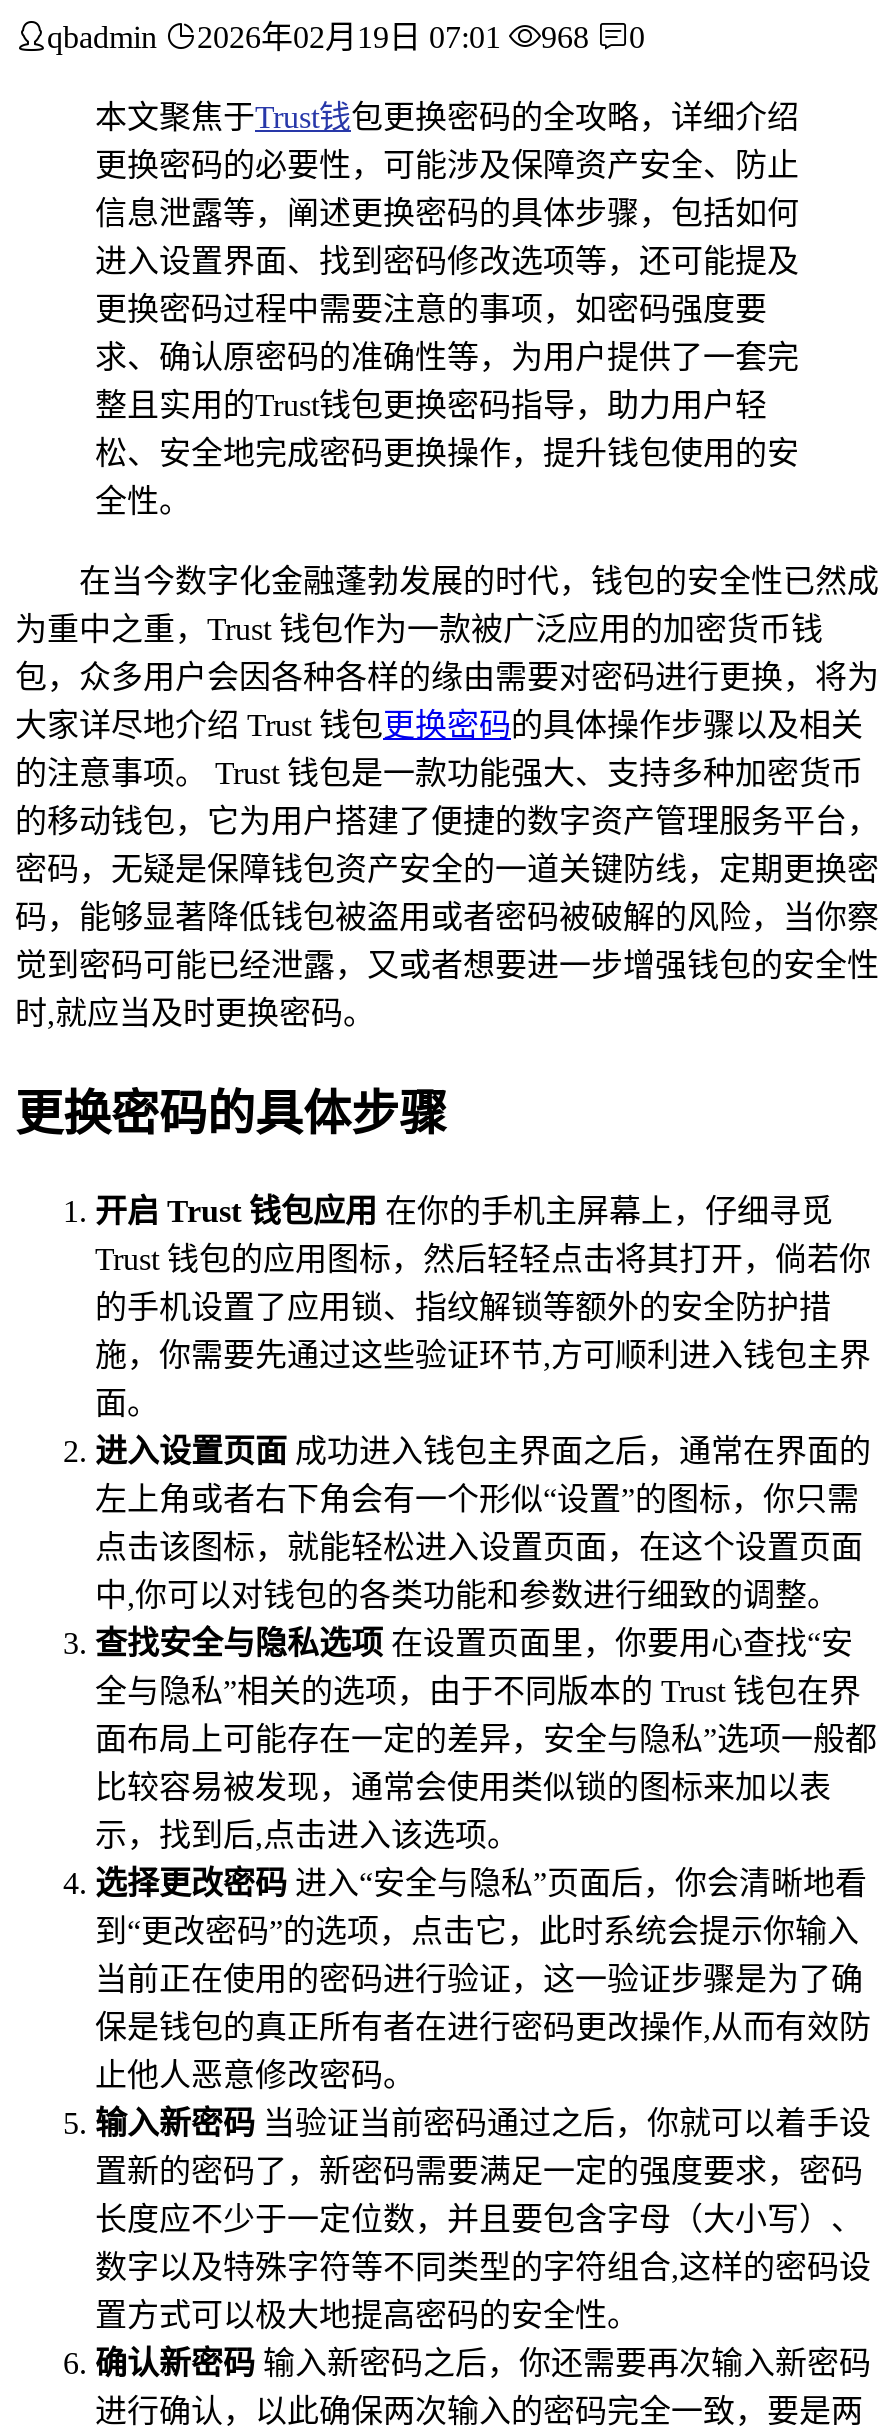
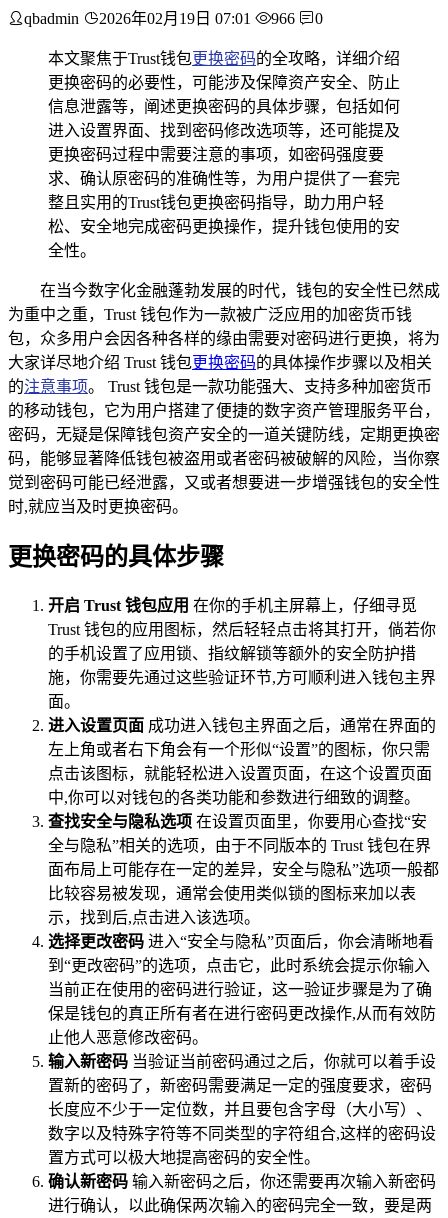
[47,20,645,54] qbadmin 2026年02月19日 07:01 968 0 -> [24,10,323,27] qbadmin 2026年02月19日 07:01 966 0

